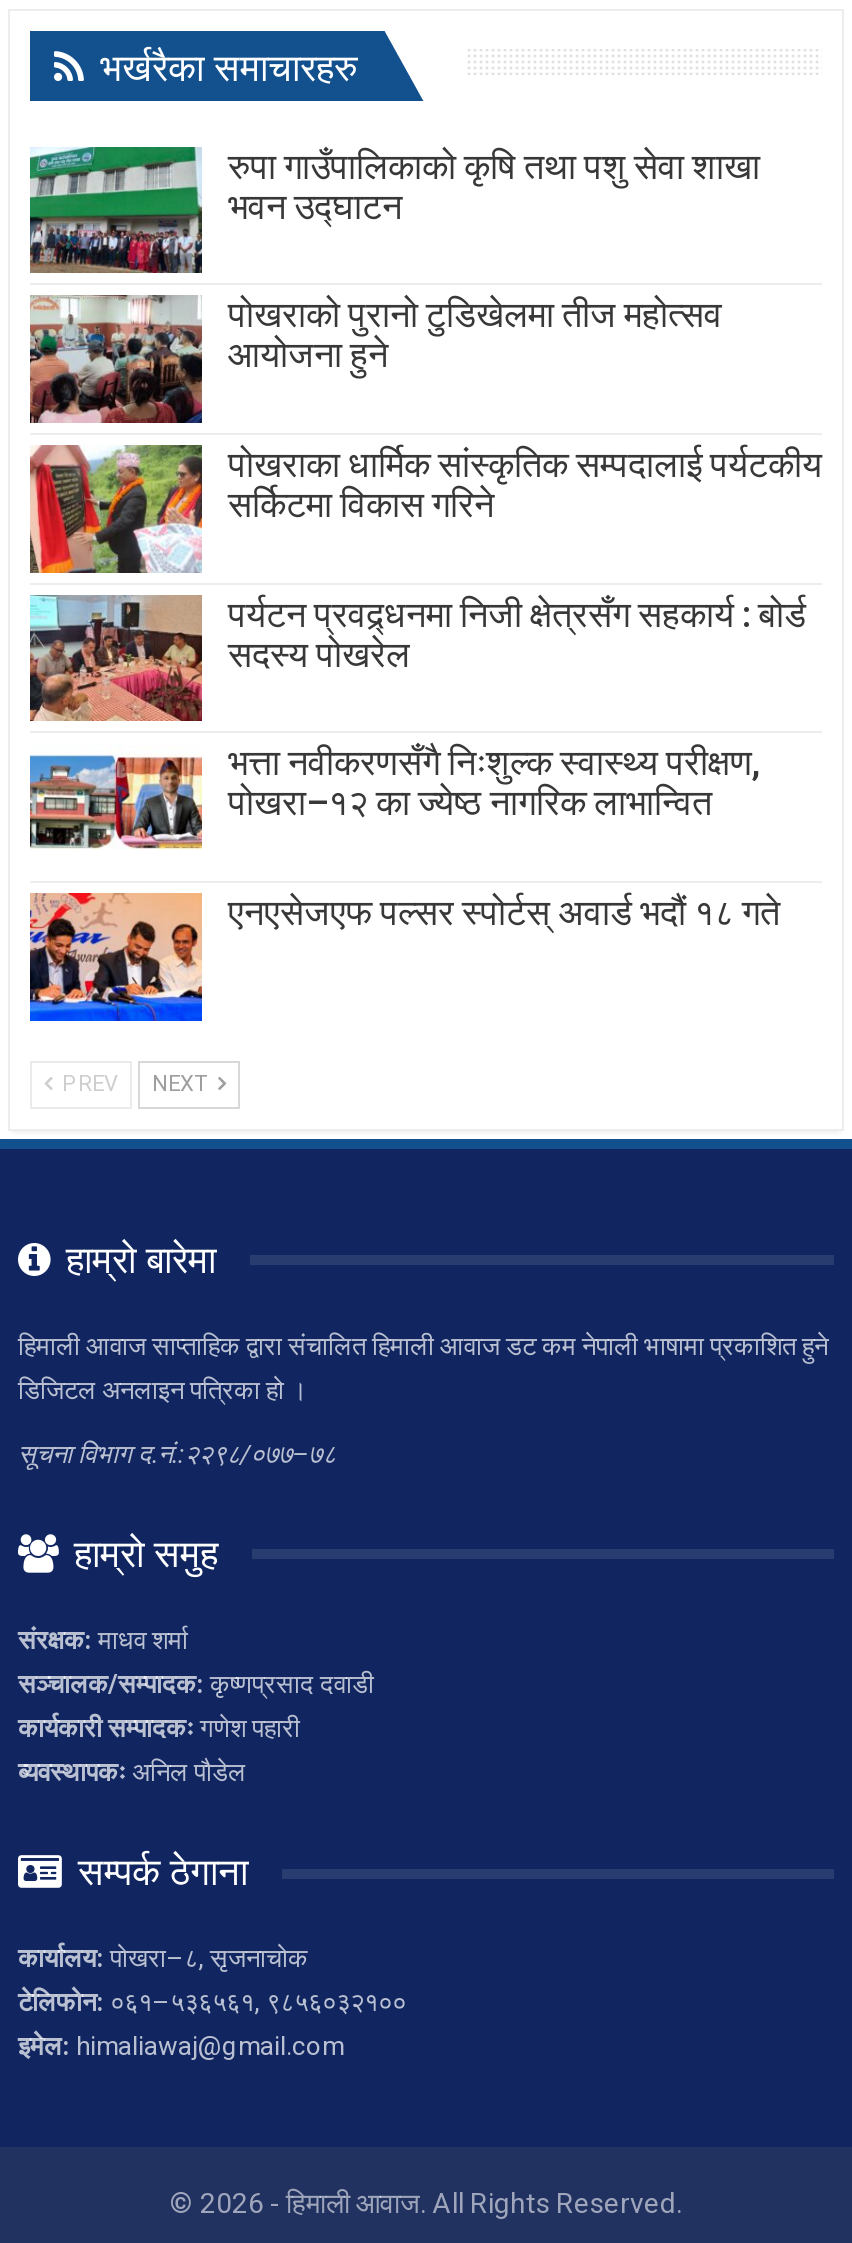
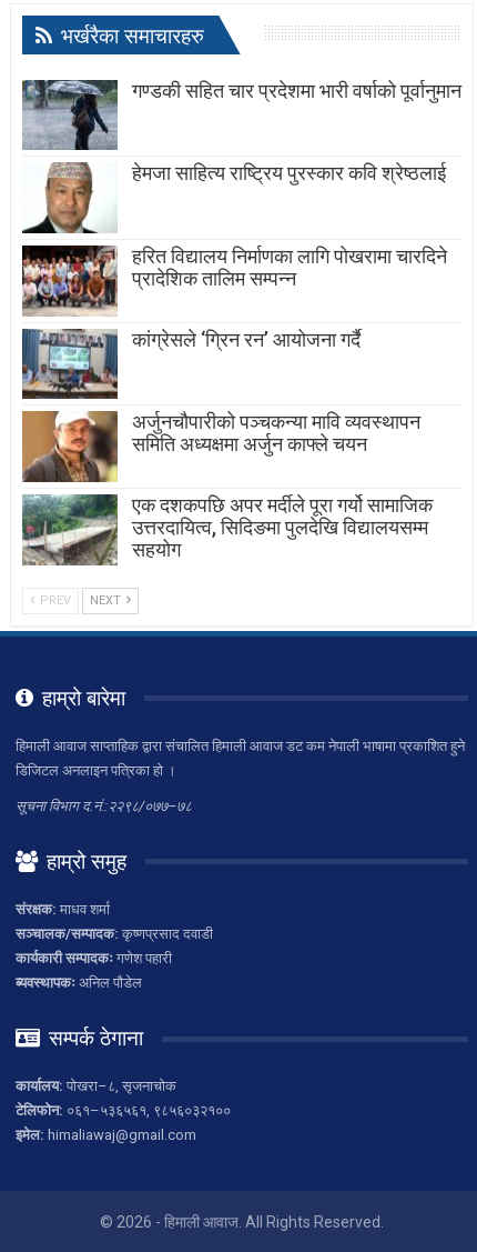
[30,145,760,275] [image] | रुपा गाउँपालिकाको कृषि तथा पशु सेवा शाखा | भवन उद्घाटन -> [21,79,461,151] [image] | गण्डकी सहित चार प्रदेशमा भारी वर्षाको पूर्वानुमान
[28,293,722,425] [image] | पोखराको पुरानो टुडिखेलमा तीज महोत्सव | आयोजना हुने -> [22,162,446,234] [image] | हेमजा साहित्य राष्ट्रिय पुरस्कार कवि श्रेष्ठलाई
[28,443,822,575] [image] | पोखराका धार्मिक सांस्कृतिक सम्पदालाई पर्यटकीय | सर्किटमा विकास गरिने -> [21,244,447,317] [image] | हरित विद्यालय निर्माणका लागि पोखरामा चारदिने | प्रादेशिक तालिम सम्पन्न
[28,592,806,723] [image] | पर्यटन प्रवद्र्धनमा निजी क्षेत्रसँग सहकार्य : बोर्ड | सदस्य पोखरेल -> [21,327,361,400] [image] | कांग्रेसले ‘ग्रिन रन’ आयोजना गर्दै
[28,742,760,871] [image] | भत्ता नवीकरणसँगै निःशुल्क स्वास्थ्य परीक्षण, | पोखरा–१२ का ज्येष्ठ नागरिक लाभान्वित -> [21,410,420,483] [image] | अर्जुनचौपारीको पञ्चकन्या मावि व्यवस्थापन | समिति अध्यक्षमा अर्जुन काफ्ले चयन
[28,891,780,1023] [image] | एनएसेजएफ पल्सर स्पोर्टस् अवार्ड भदौं १८ गते -> [21,493,433,567] [image] | एक दशकपछि अपर मर्दीले पूरा गर्यो सामाजिक | उत्तरदायित्व, सिदिङमा पुलदेखि विद्यालयसम्म | सहयोग

